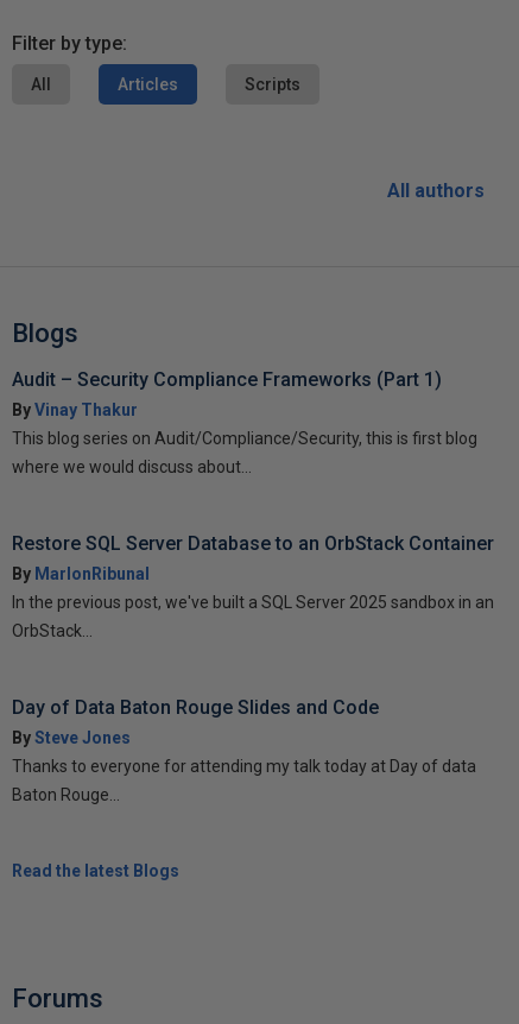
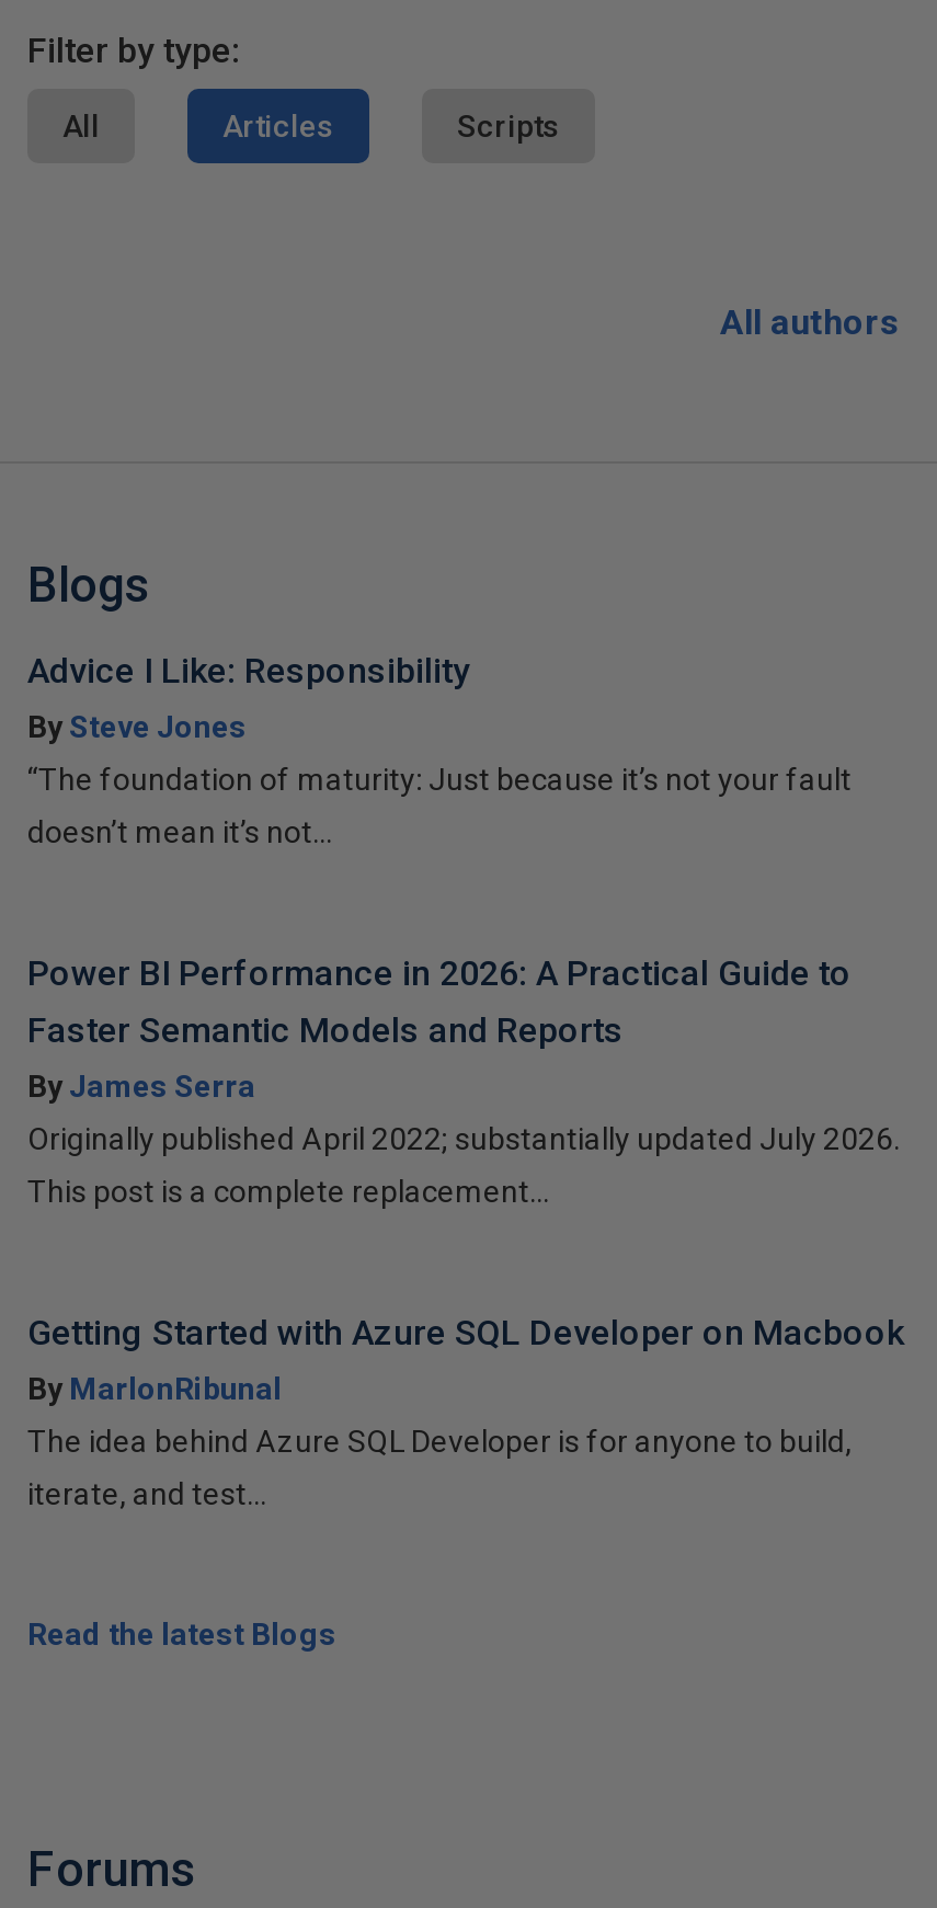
[12,368,494,555] Audit – Security Compliance Frameworks (Part 1) | By Vinay Thakur | This blog series on Audit/Compliance/Security, this is first blog | where we would discuss about... | Restore SQL Server Database to an OrbStack Container -> [27,650,904,1353] Advice I Like: Responsibility | “The foundation of maturity: Just because it’s not your fault | doesn’t mean it’s not... | Power BI Performance in 2026: A Practical Guide to | Faster Semantic Models and Reports | By James Serra | Originally published April 2022; substantially updated July 2026. | This post is a complete replacement... | Getting Started with Azure SQL Developer on Macbook
moved [12,564,150,583] -> [27,1371,282,1406]: By MarlonRibunal
[12,593,494,804] In the previous post, we've built a SQL Server 2025 sandbox in an | OrbStack... | Day of Data Baton Rouge Slides and Code | Thanks to everyone for attending my talk today at Day of data | Baton Rouge... -> [27,1424,852,1511] The idea behind Azure SQL Developer is for anyone to build, | iterate, and test...
moved [12,728,131,747] -> [27,709,247,744]: By Steve Jones

